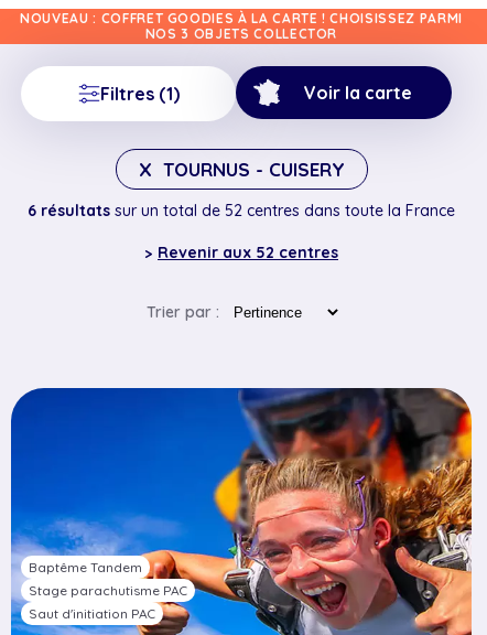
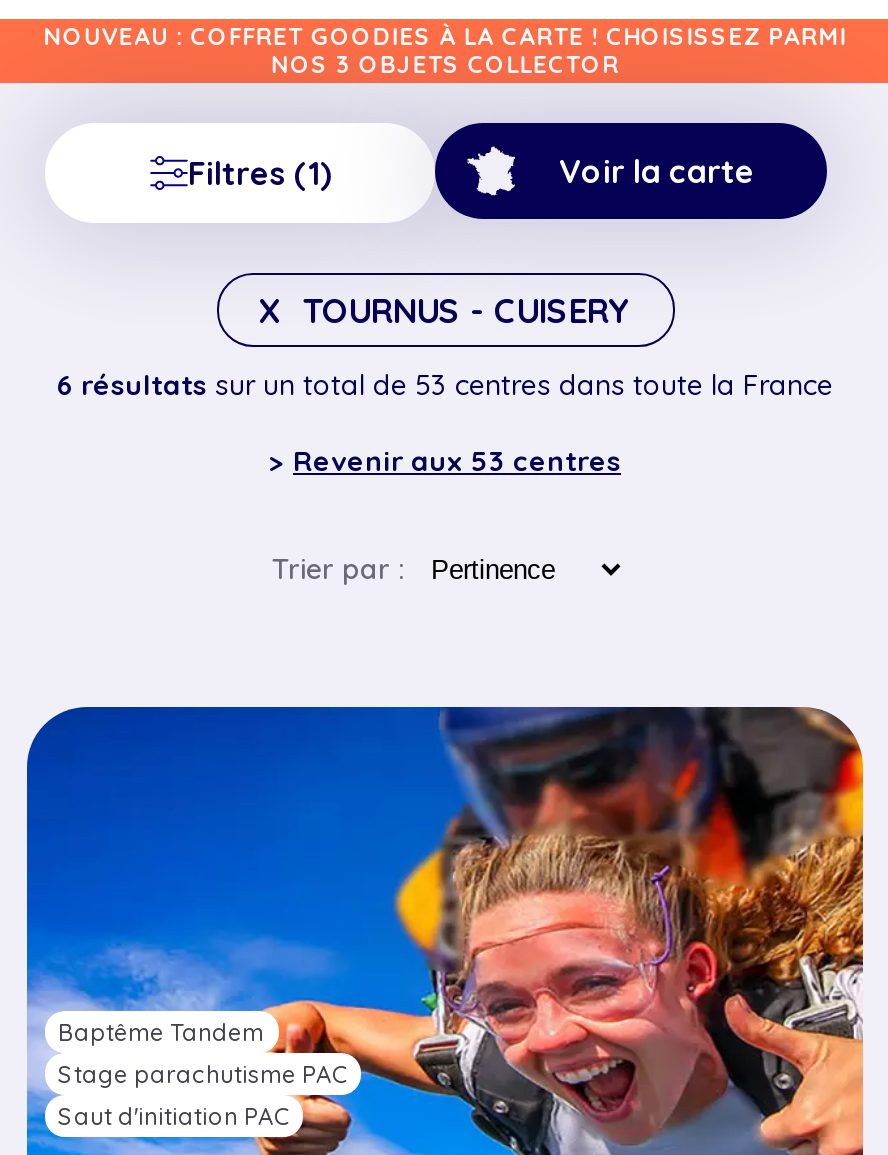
[28,201,455,220] 6 résultats sur un total de 52 centres dans toute la France -> [57,367,833,403] 6 résultats sur un total de 53 centres dans toute la France
[158,243,338,262] Revenir aux 52 centres -> [293,443,621,479] Revenir aux 53 centres

